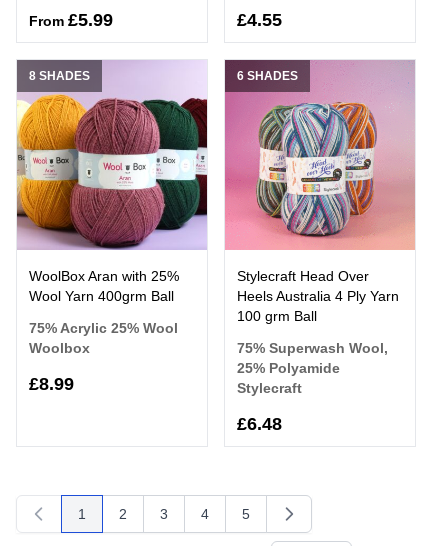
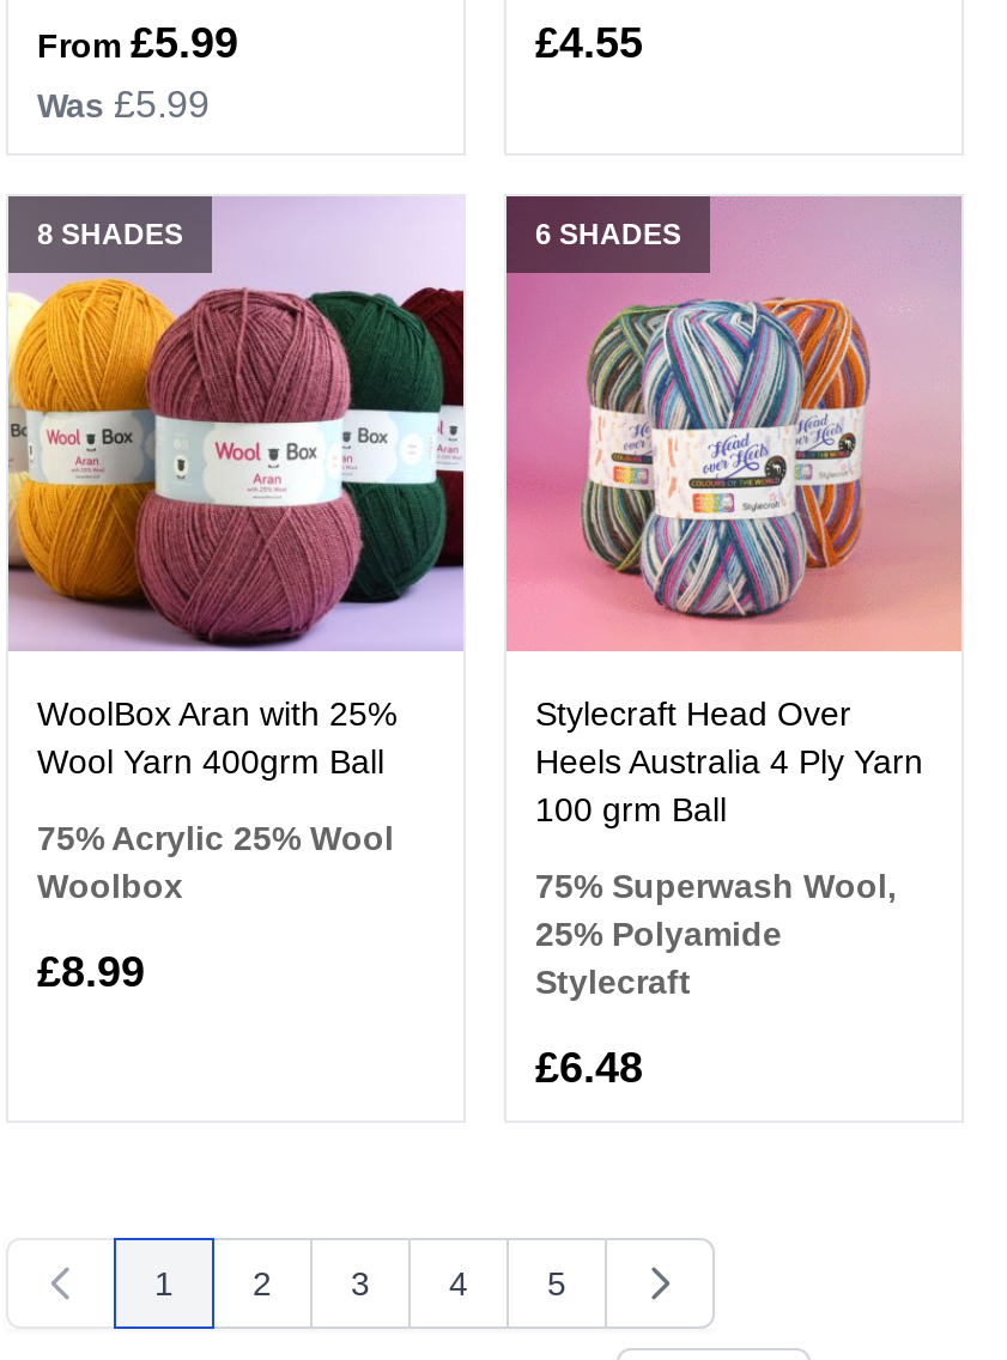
none -> [37,83,210,123] Was £5.99

